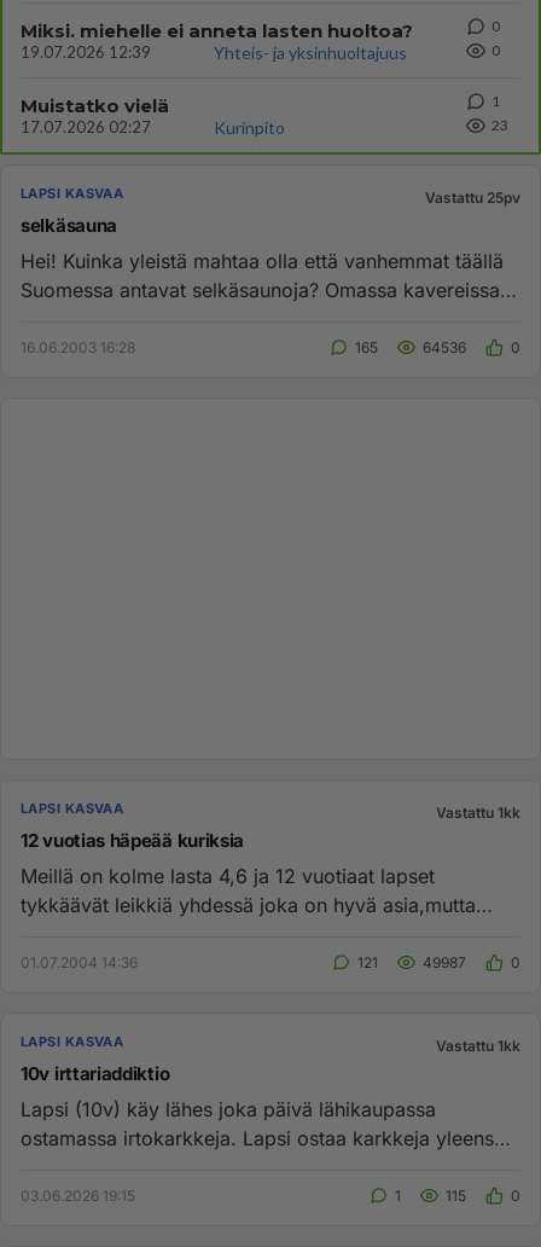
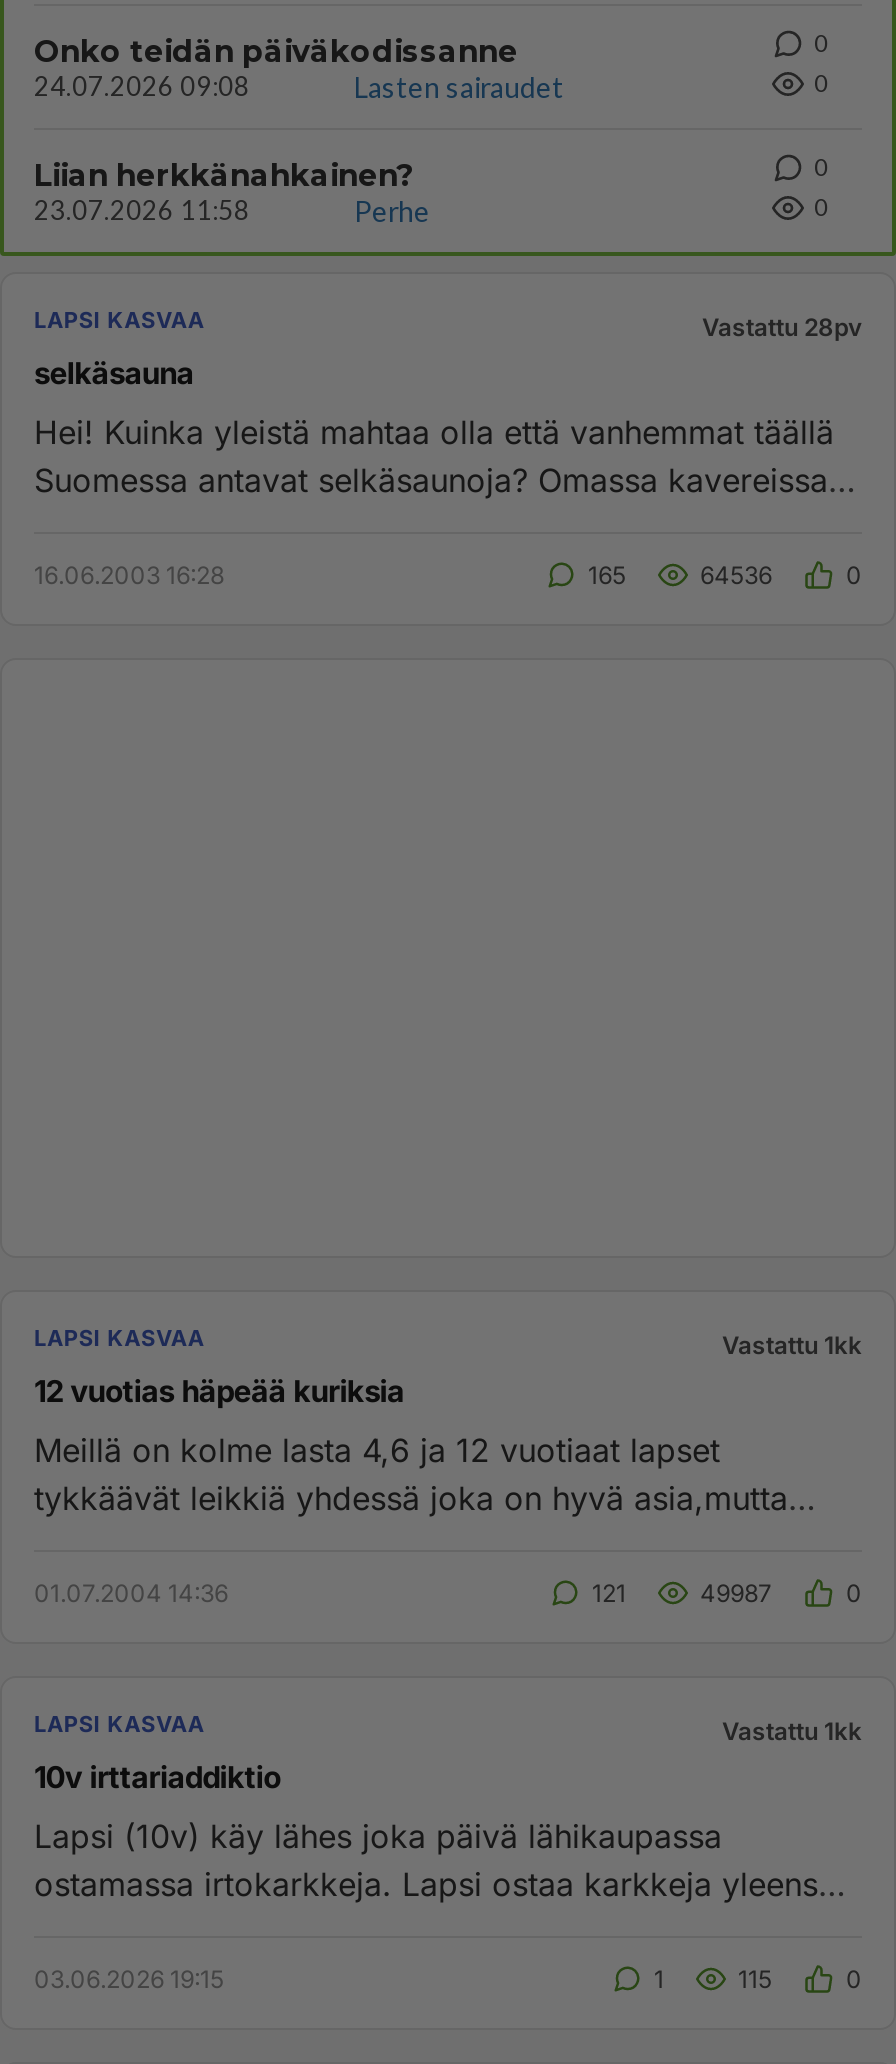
[21,19,413,63] Miksi. miehelle ei anneta lasten huoltoa? | 19.07.2026 12:39 | Yhteis- ja yksinhuoltajuus -> [34,32,564,104] Onko teidän päiväkodissanne | 24.07.2026 09:08 | Lasten sairaudet
[21,94,285,138] Muistatko vielä | 17.07.2026 02:27 | Kurinpito -> [34,156,430,228] Liian herkkänahkainen? | 23.07.2026 11:58 | Perhe
[491,92,508,134] 1 | 23 -> [814,152,828,222] 0 | 0
[425,188,520,207] Vastattu 25pv -> [702,312,862,342] Vastattu 28pv

